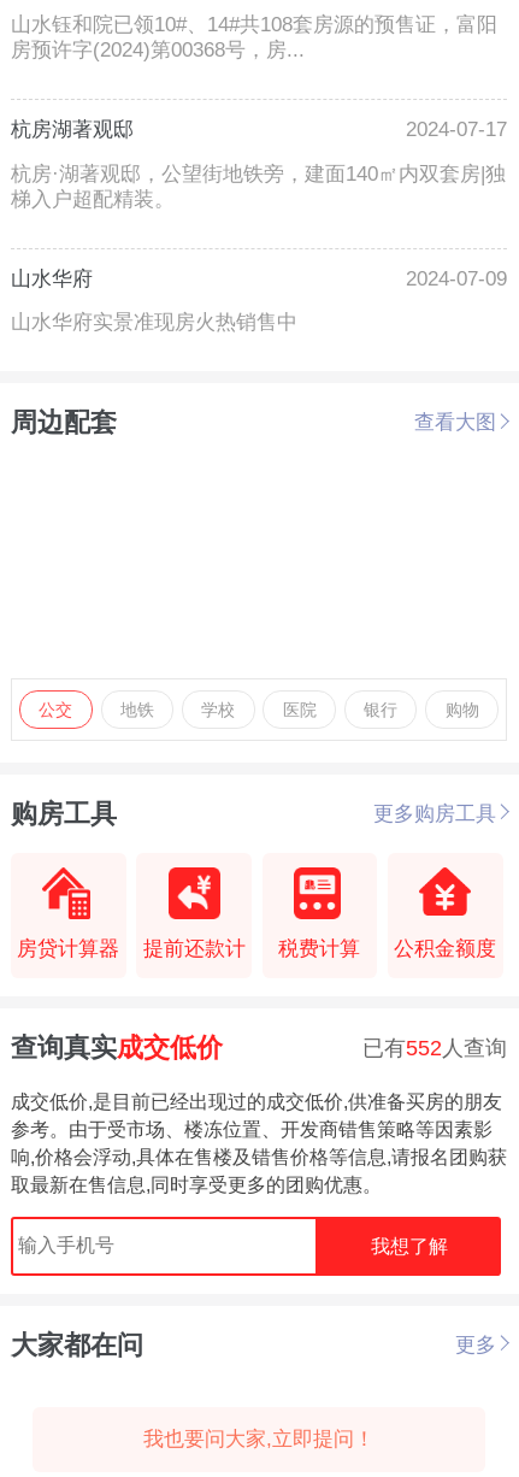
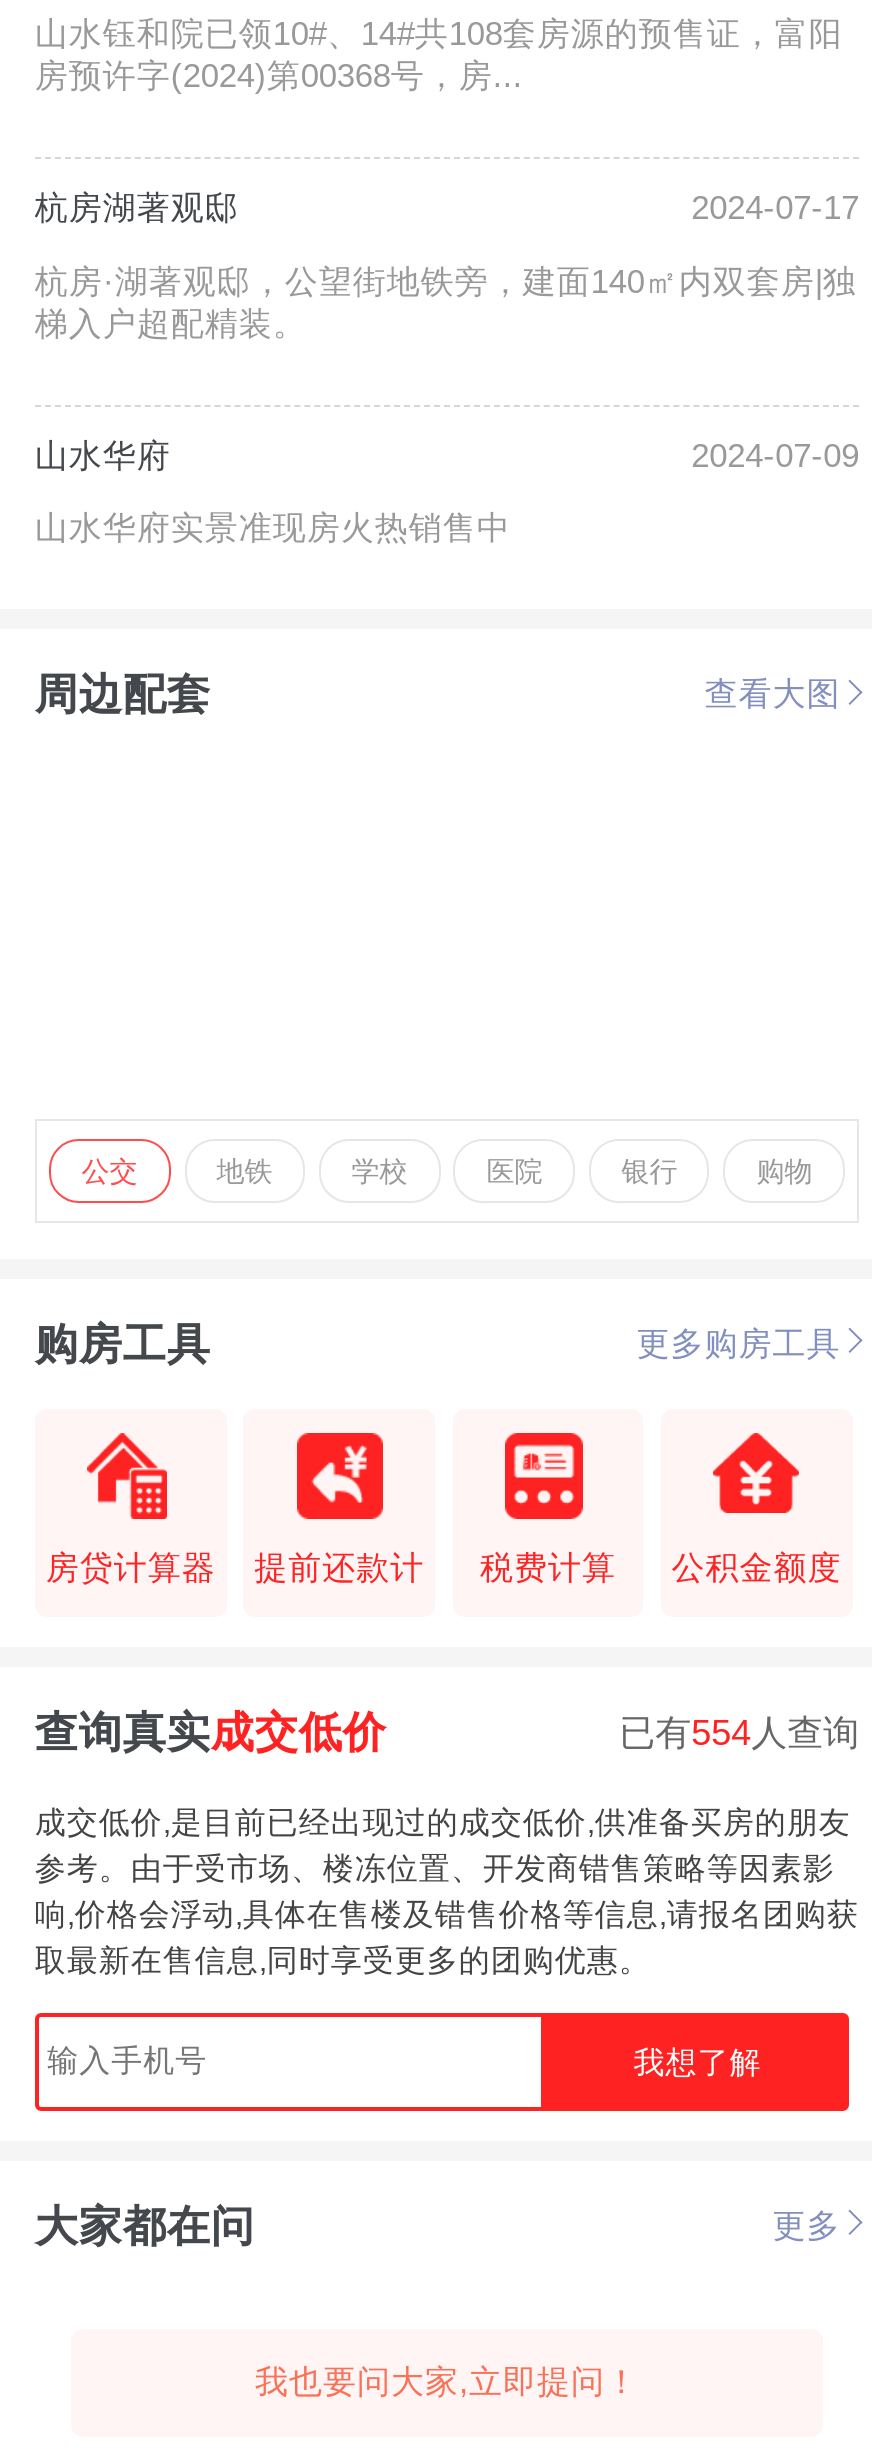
[363,1036,507,1061] 已有552人查询 -> [619,1714,859,1754] 已有554人查询

